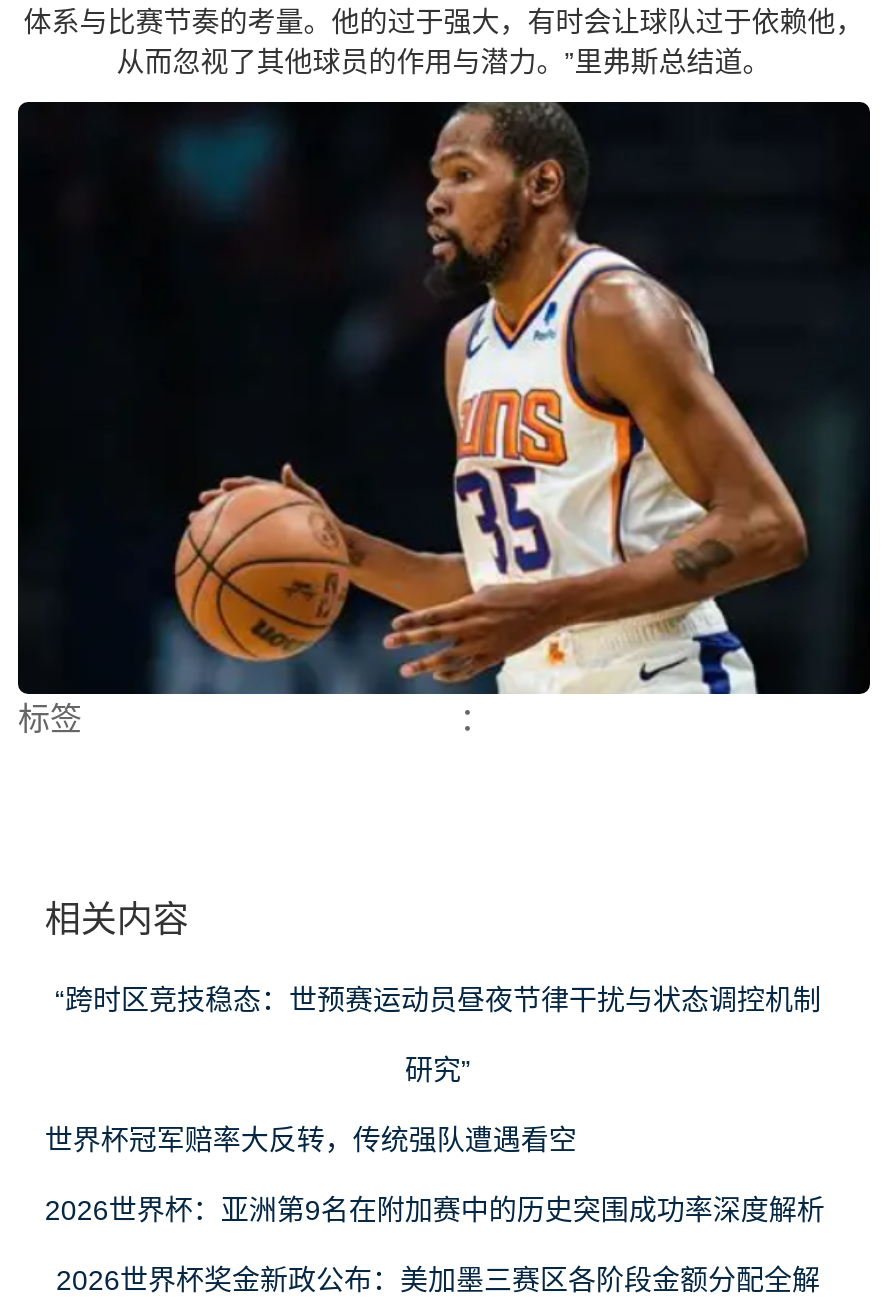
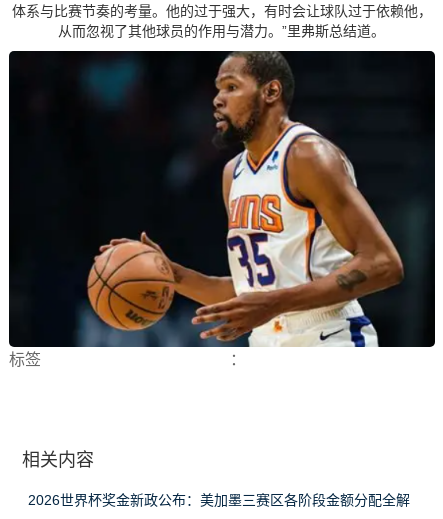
[45,984,825,1226] “跨时区竞技稳态：世预赛运动员昼夜节律干扰与状态调控机制 | 研究” | 世界杯冠军赔率大反转，传统强队遭遇看空 | 2026世界杯：亚洲第9名在附加赛中的历史突围成功率深度解析 -> none

